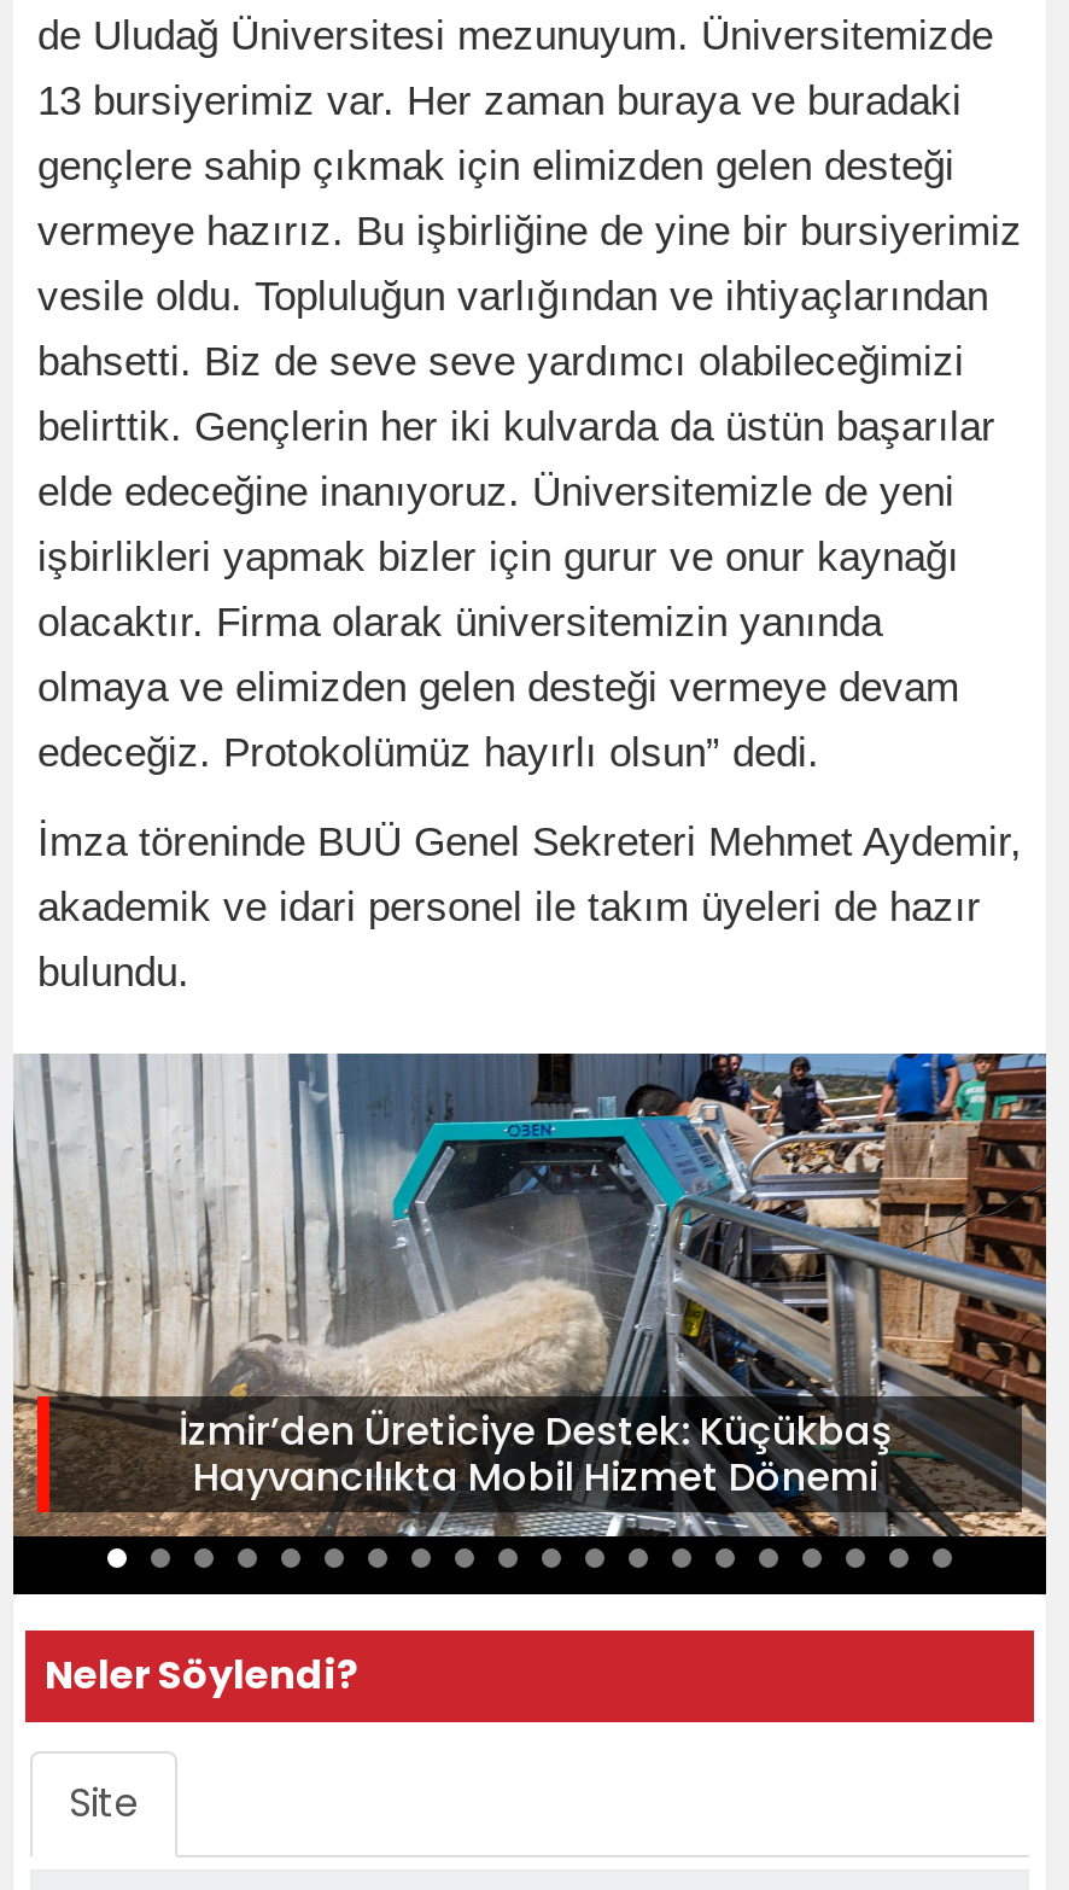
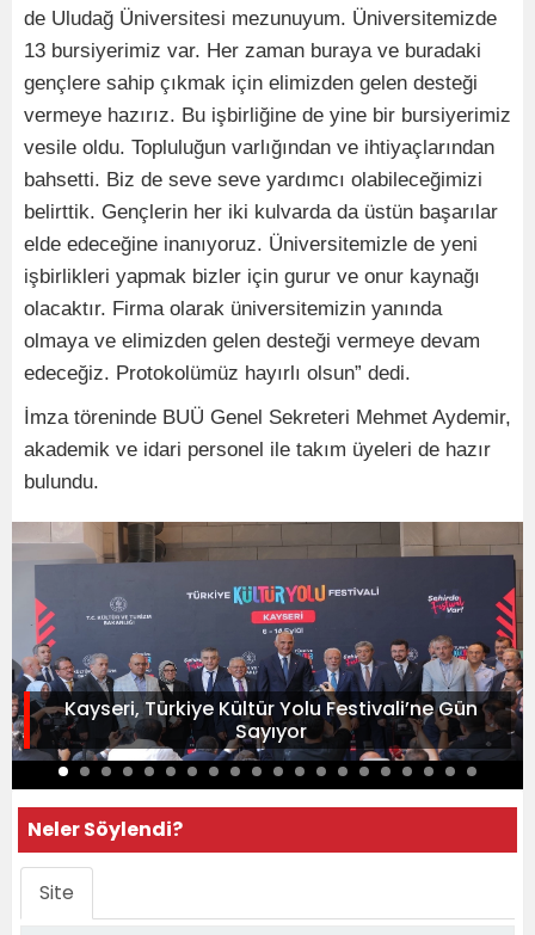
[13,1051,1048,1539] [image] | İzmir’den Üreticiye Destek: Küçükbaş | Hayvancılıkta Mobil Hizmet Dönemi -> [11,521,524,762] [image] | Kayseri, Türkiye Kültür Yolu Festivali’ne Gün | Sayıyor

